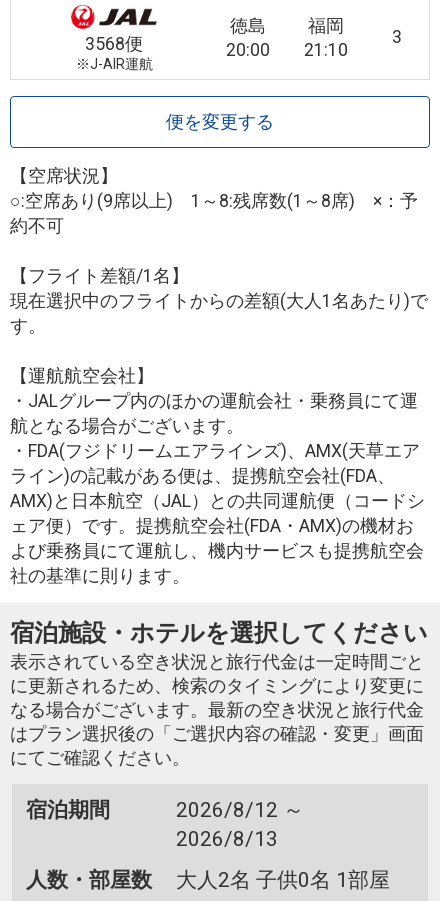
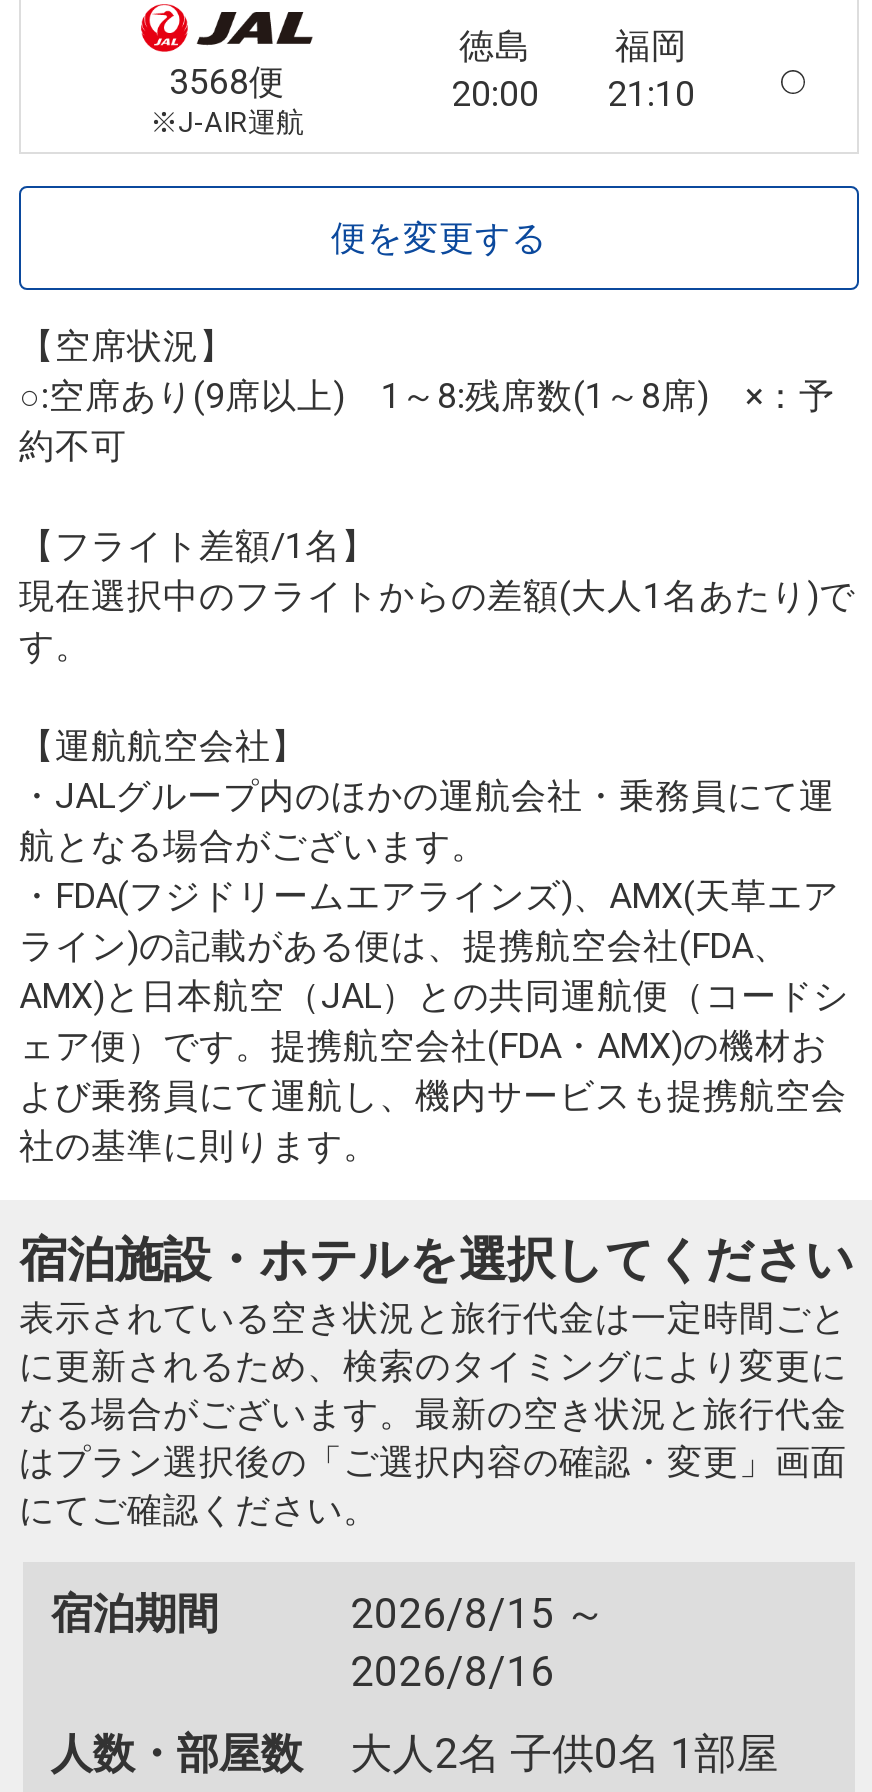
[392,27,402,47] 3 -> none
[176,798,304,822] 2026/8/12 ～ -> [350,1590,606,1638] 2026/8/15 ～
[176,827,278,851] 2026/8/13 -> [350,1648,554,1696] 2026/8/16

